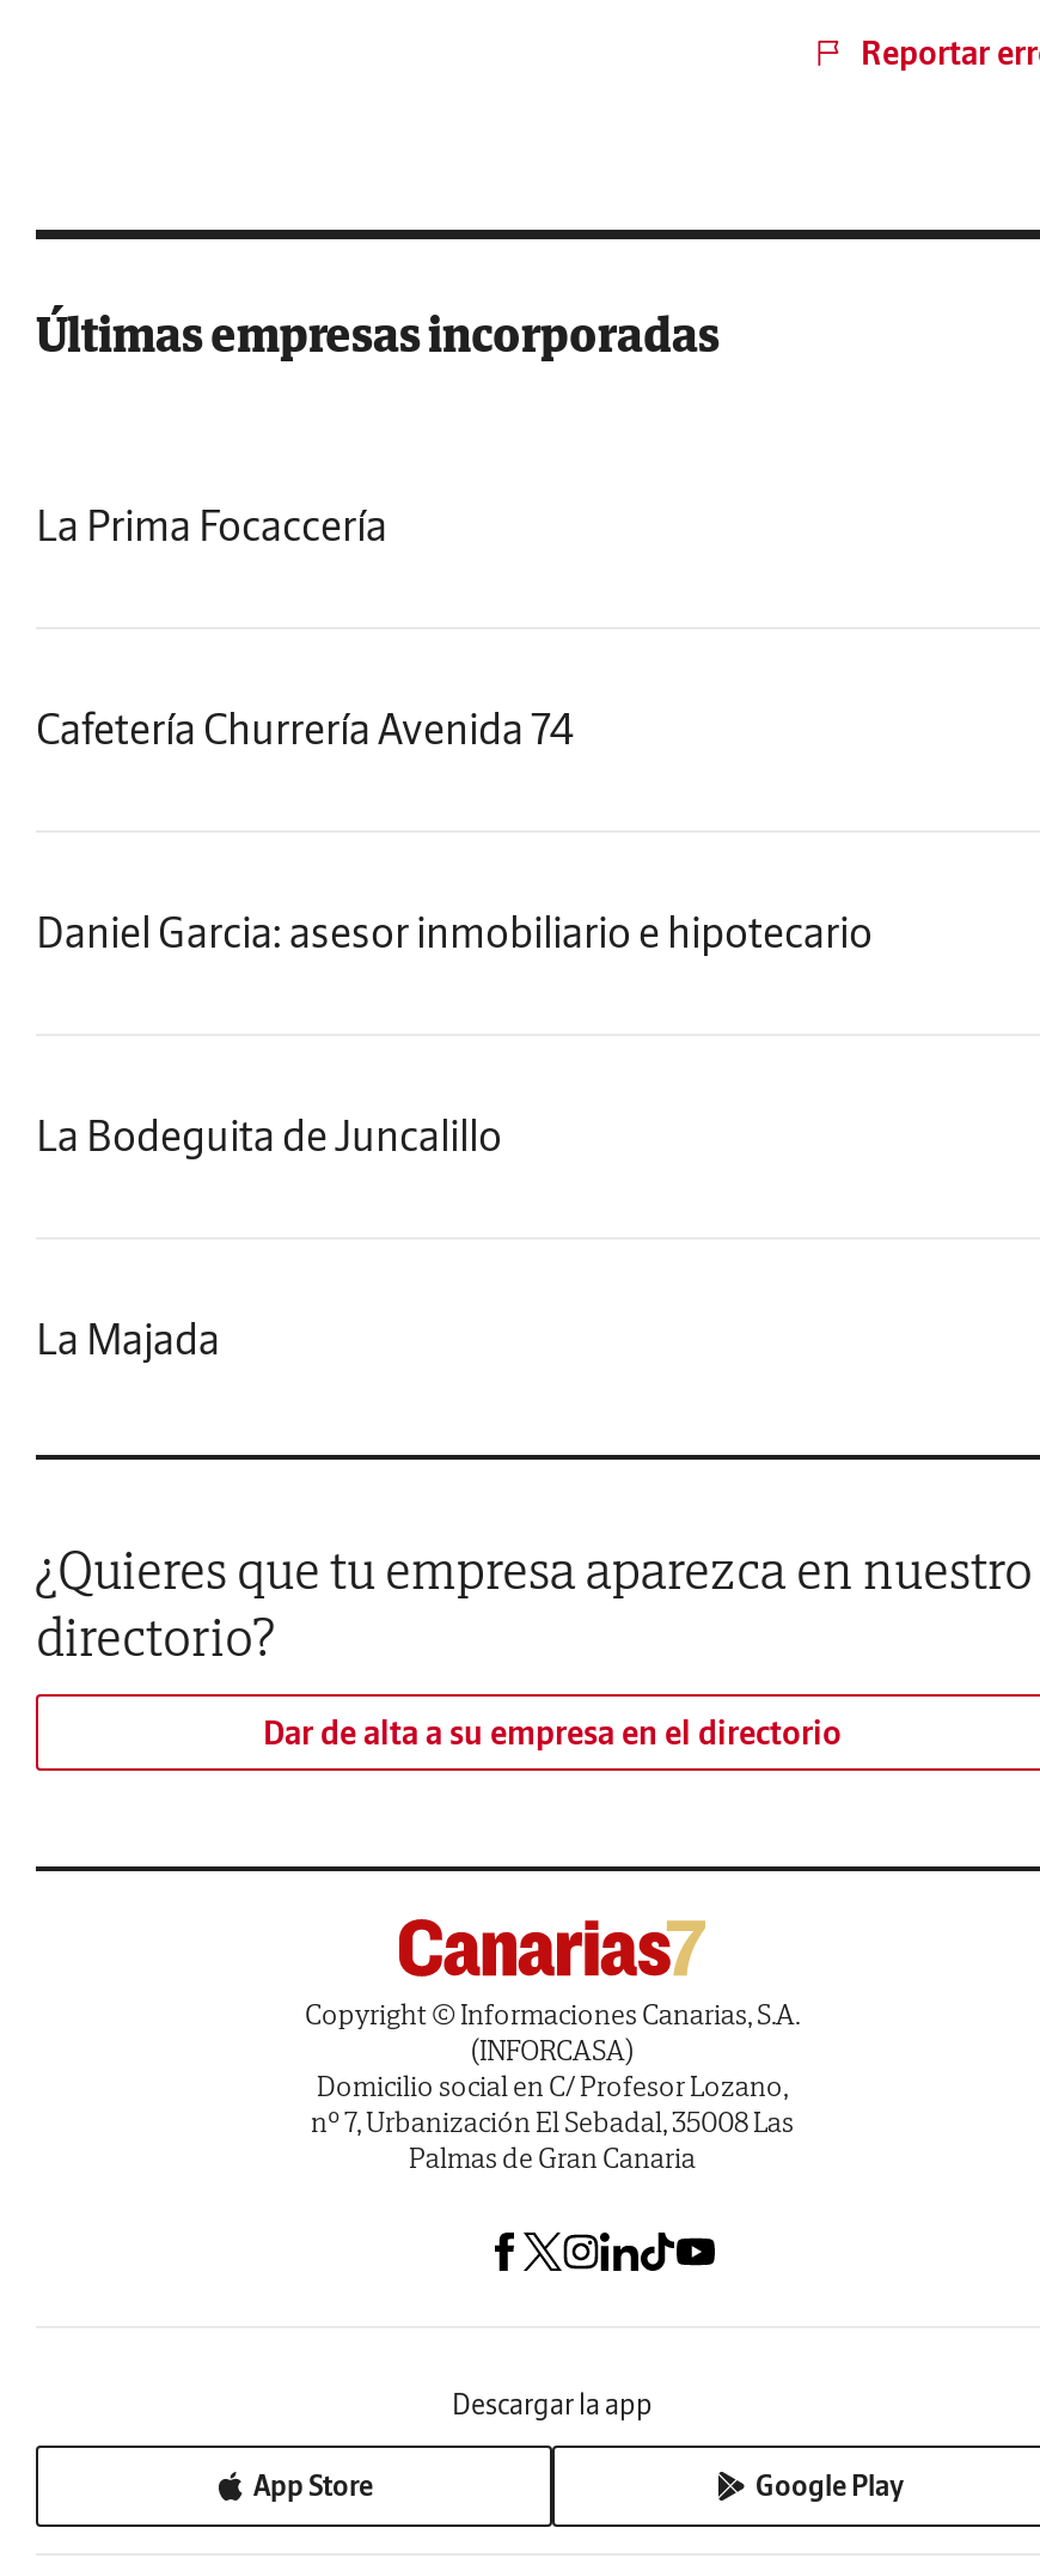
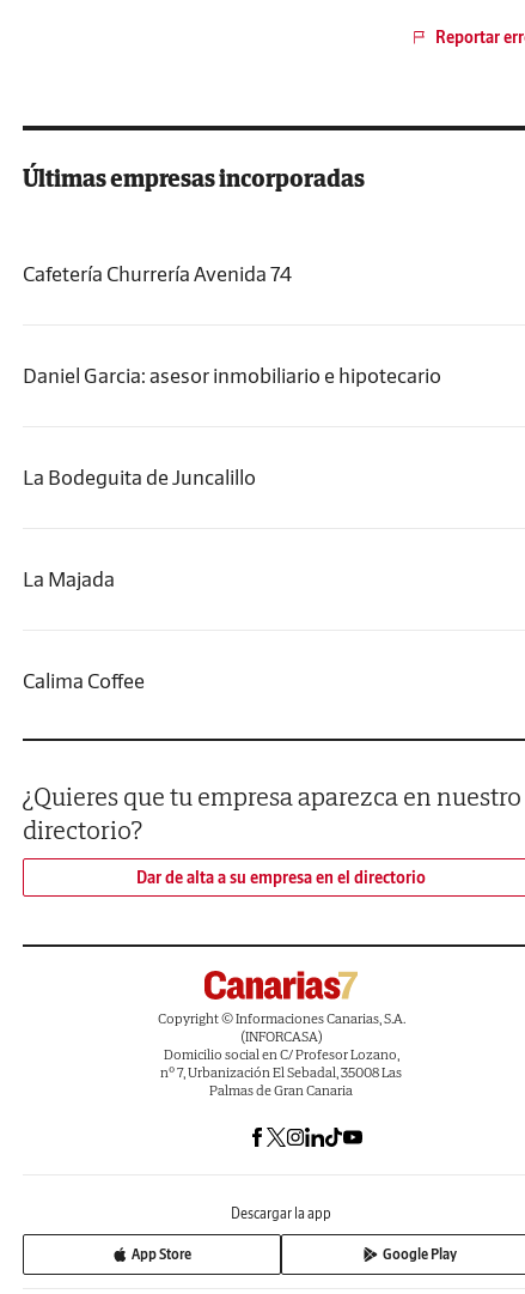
[36,497,387,552] La Prima Focaccería -> none
moved [36,701,873,1366] -> [23,260,441,592]: Cafetería Churrería Avenida 74 | Daniel Garcia: asesor inmobiliario e hipotecario | La Bodeguita de Juncalillo | La Majada
none -> [23,667,145,694] Calima Coffee

